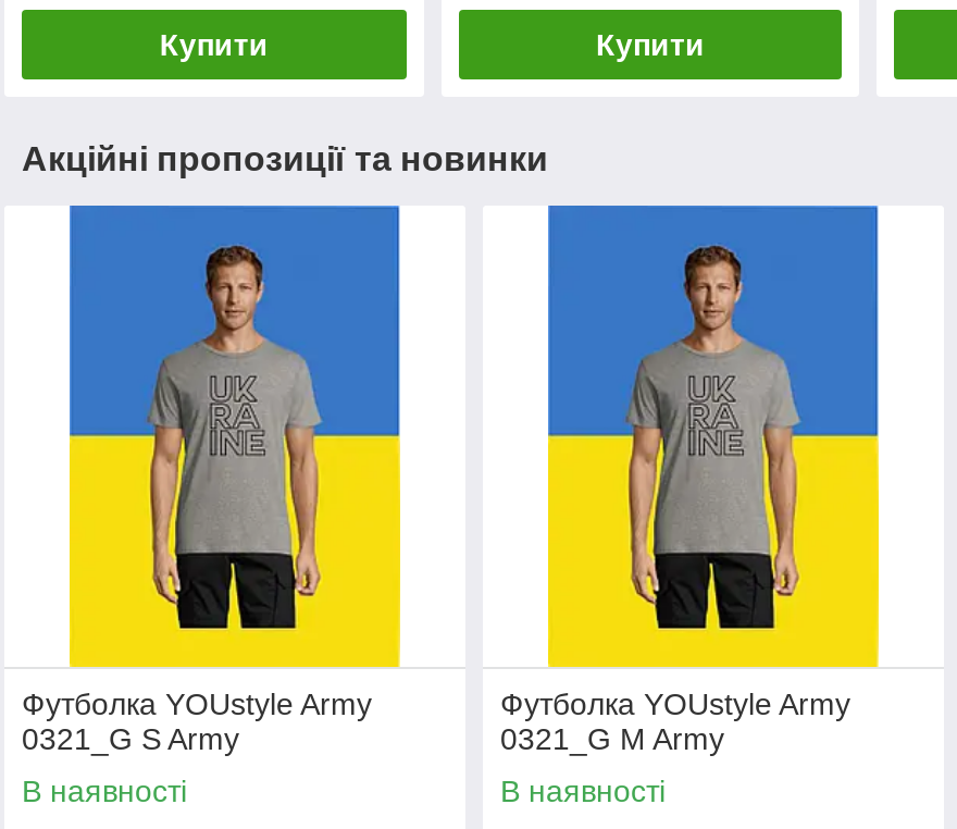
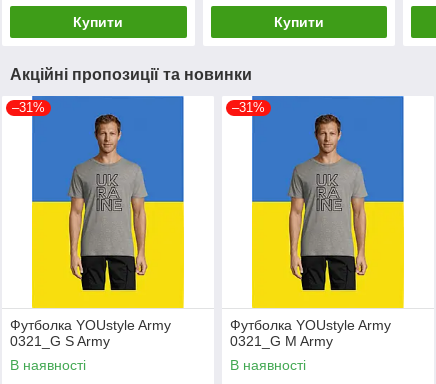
none -> [12,100,45,115] –31%
none -> [232,100,265,115] –31%

